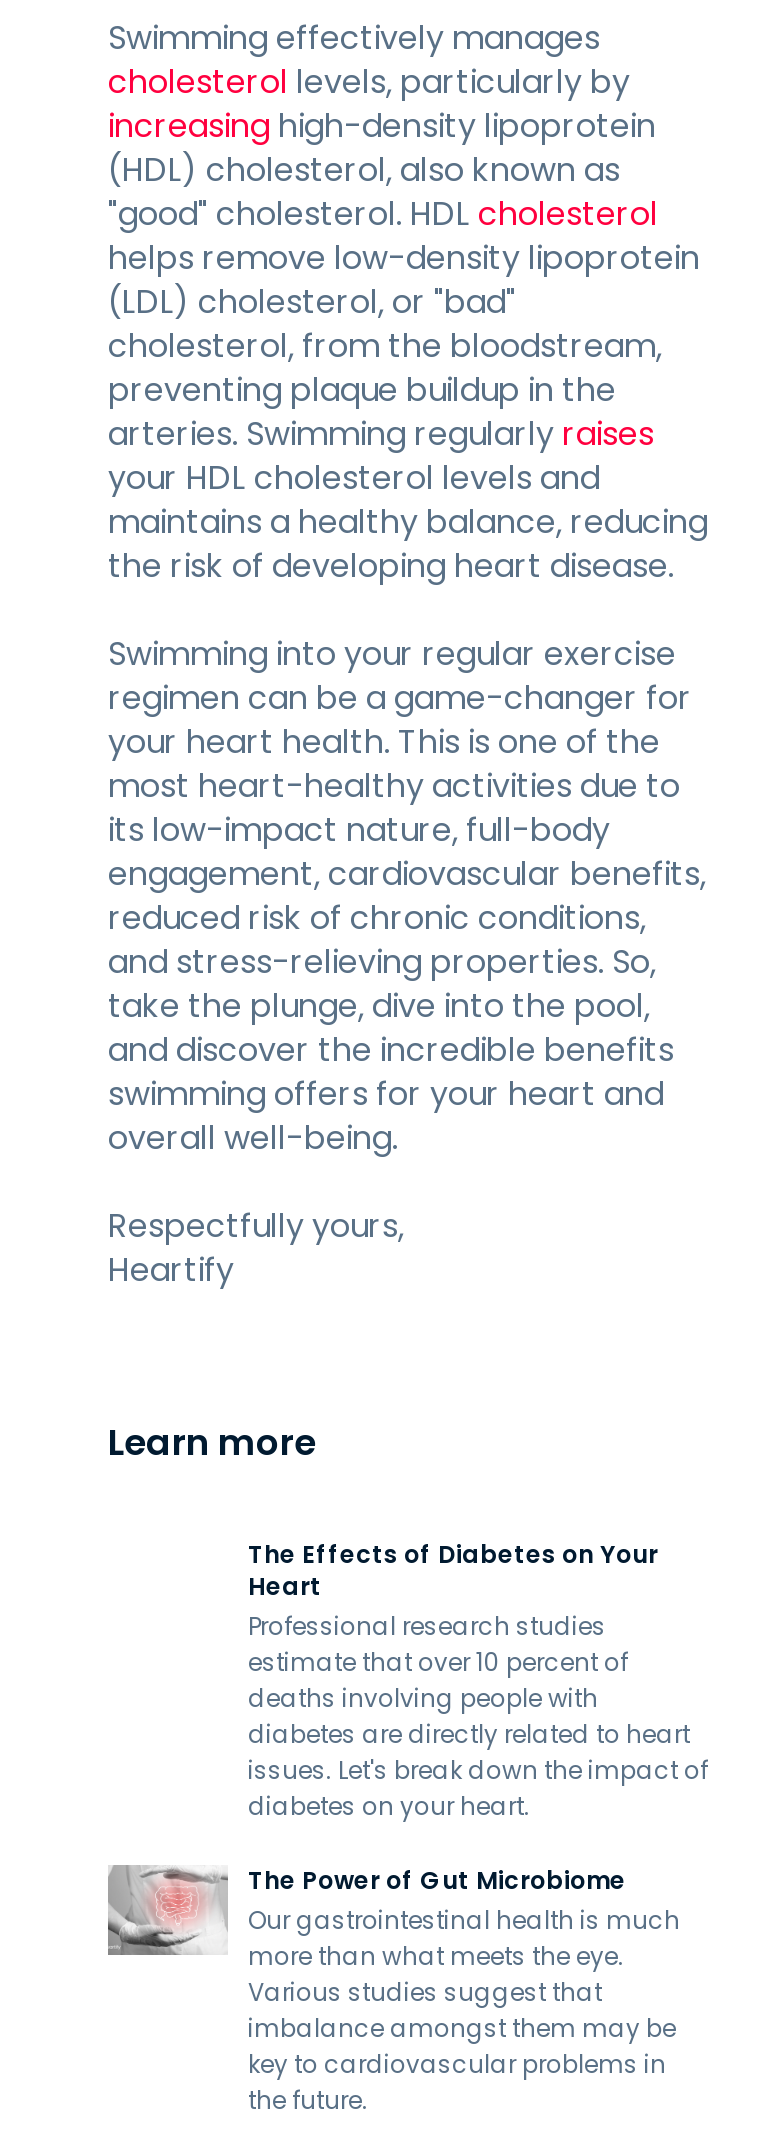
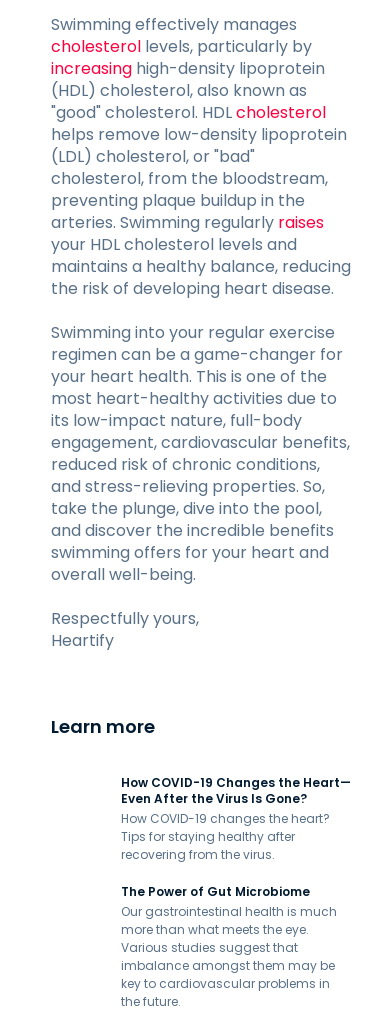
[248,1537,708,1823] The Effects of Diabetes on Your | Heart | Professional research studies | estimate that over 10 percent of | deaths involving people with | diabetes are directly related to heart | issues. Let's break down the impact of | diabetes on your heart. -> [121,774,351,863] How COVID-19 Changes the Heart— | Even After the Virus Is Gone? | How COVID-19 changes the heart? | Tips for staying healthy after | recovering from the virus.
[106,1863,230,1957] [image] -> none

